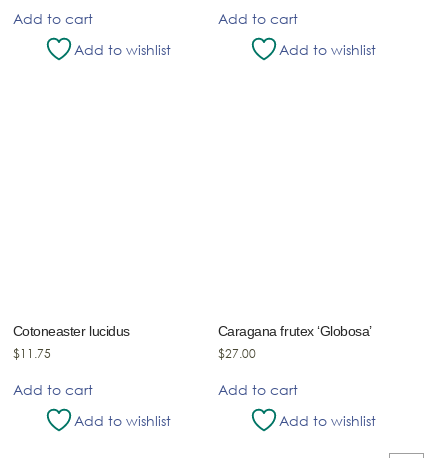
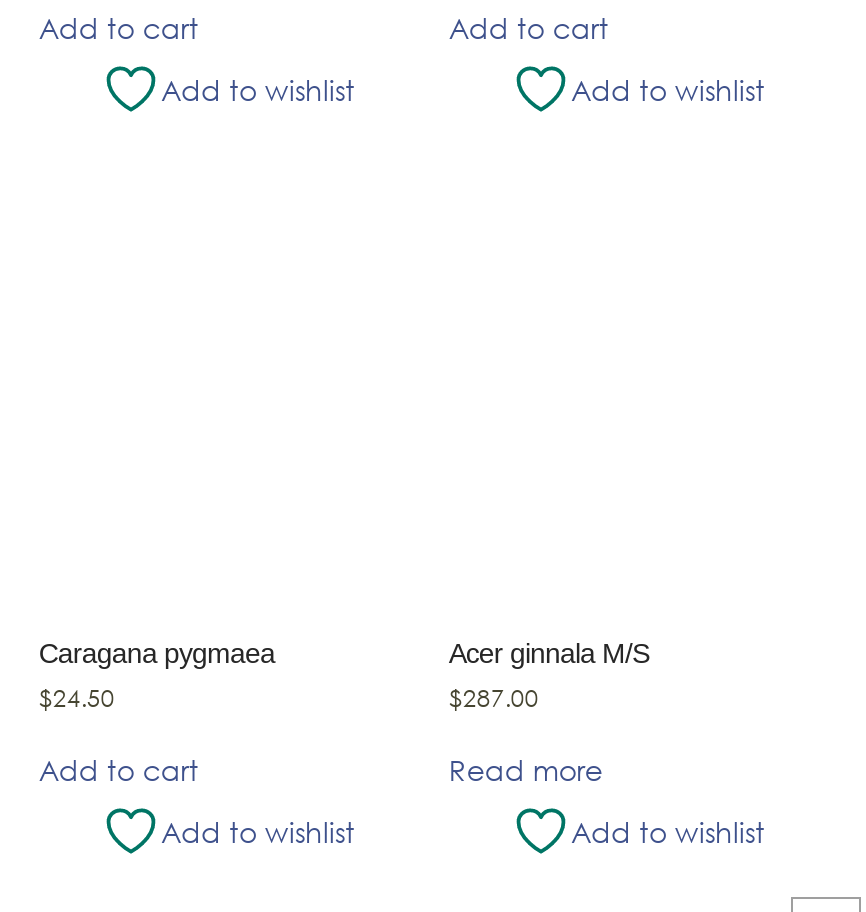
[13,323,130,361] Cotoneaster lucidus | $11.75 -> [39,638,275,714] Caragana pygmaea | $24.50
[218,323,372,361] Caragana frutex ‘Globosa’ | $27.00 -> [449,638,649,714] Acer ginnala M/S | $287.00
[218,381,298,398] Add to cart -> [449,754,603,788] Read more

